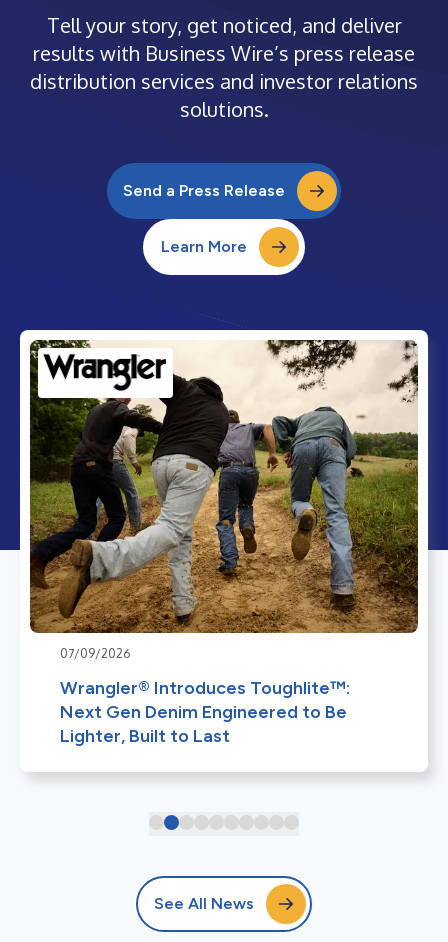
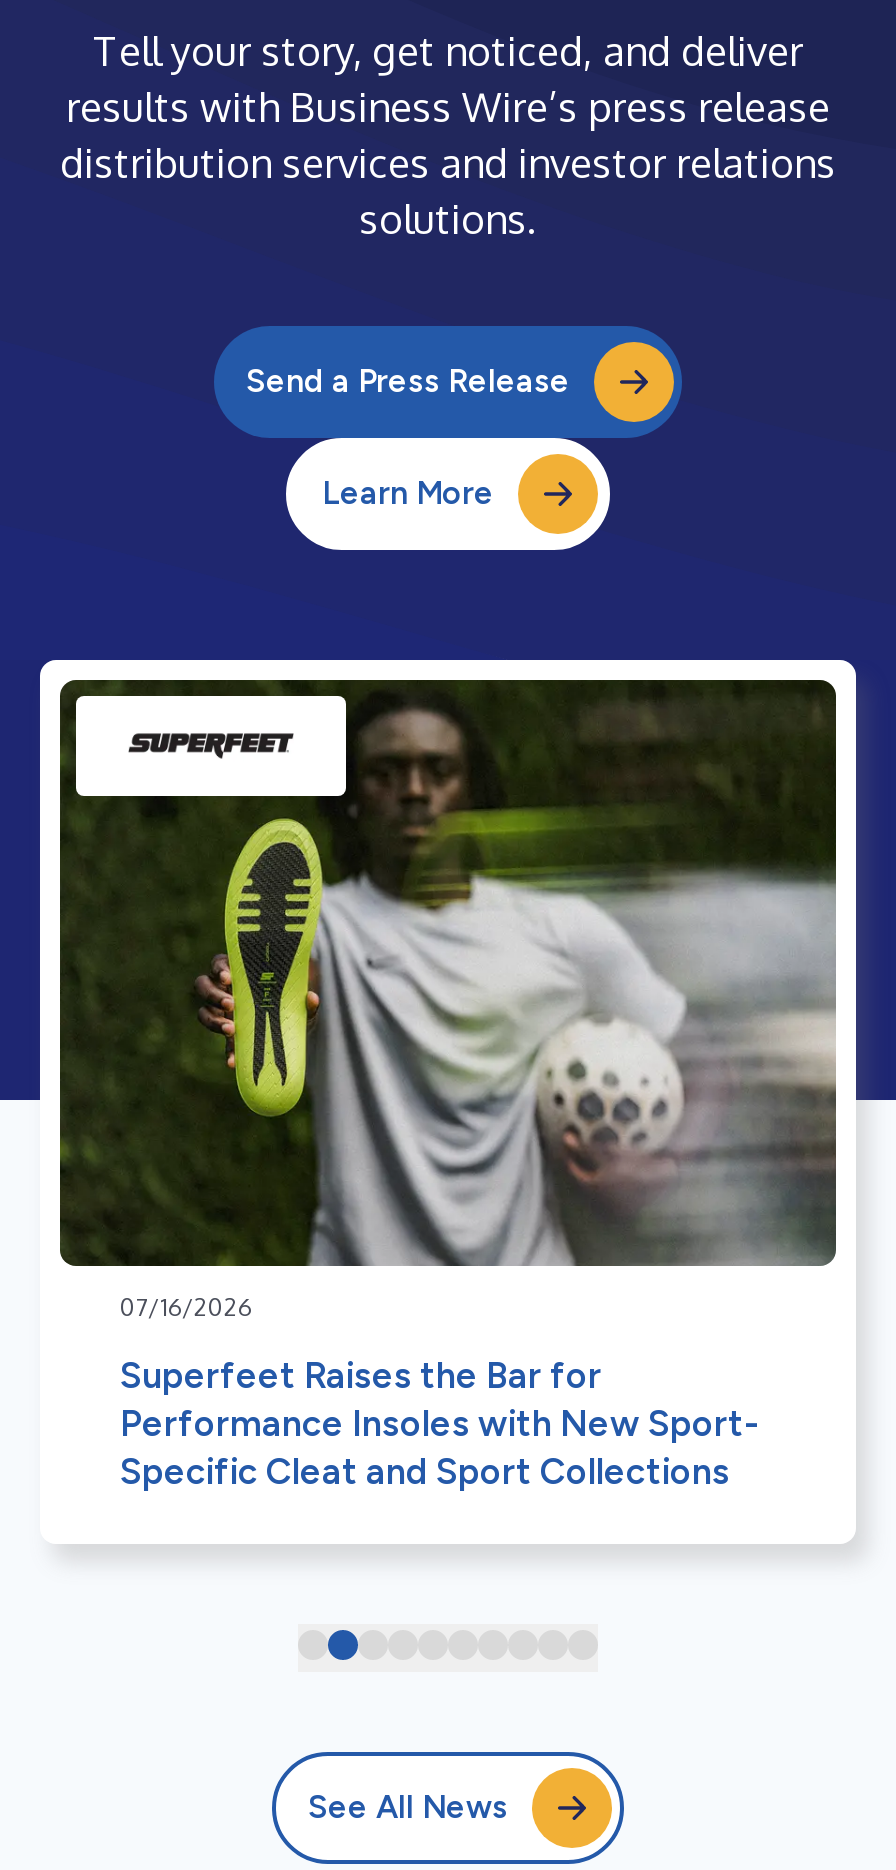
[30,339,419,661] [image] | 07/09/2026 -> [60,678,838,1322] [image] | 07/16/2026
[60,677,350,747] Wrangler® Introduces Toughlite™: | Next Gen Denim Engineered to Be | Lighter, Built to Last -> [120,1354,758,1494] Superfeet Raises the Bar for | Performance Insoles with New Sport- | Specific Cleat and Sport Collections

